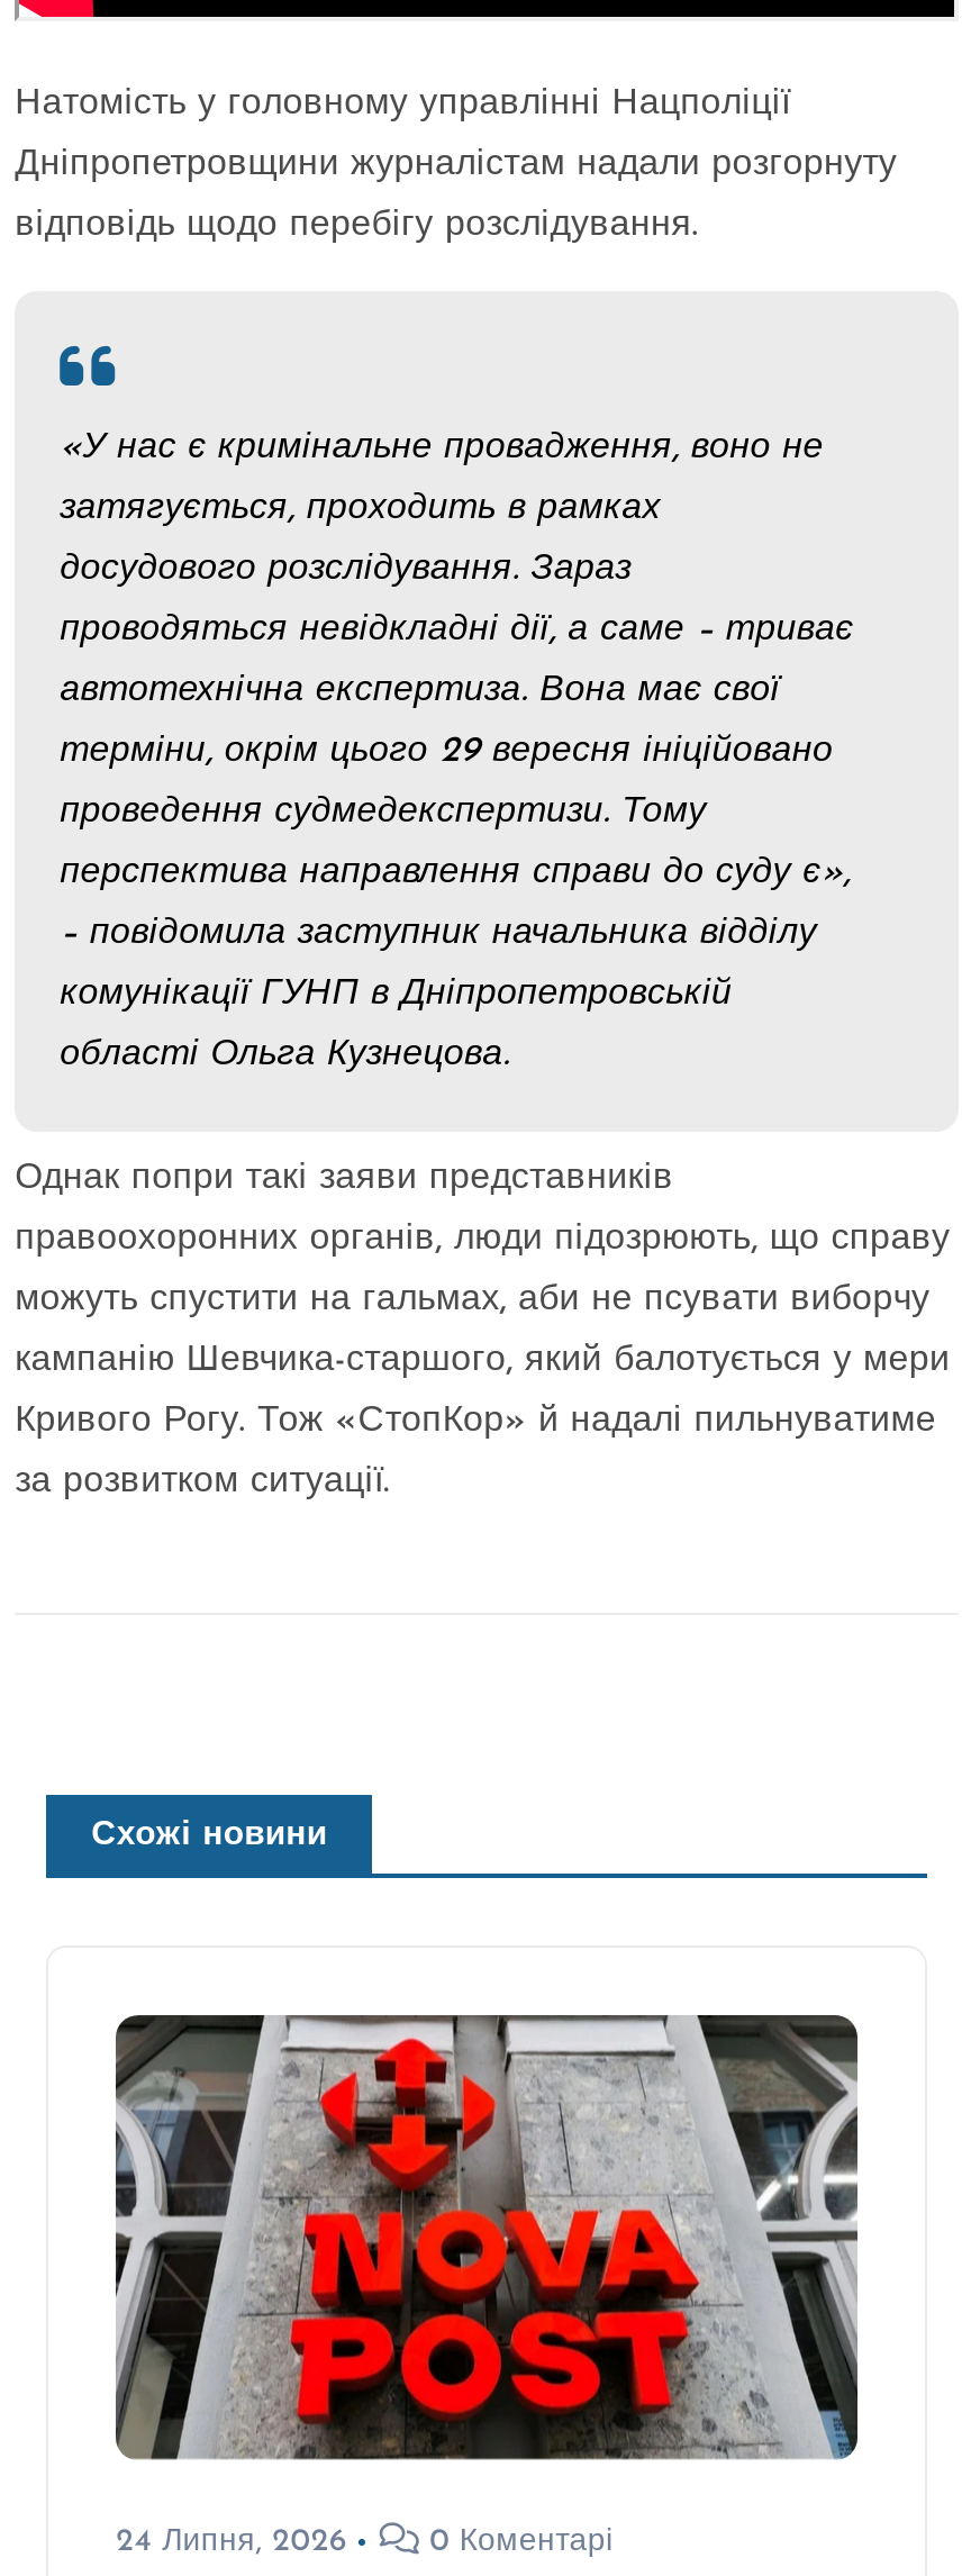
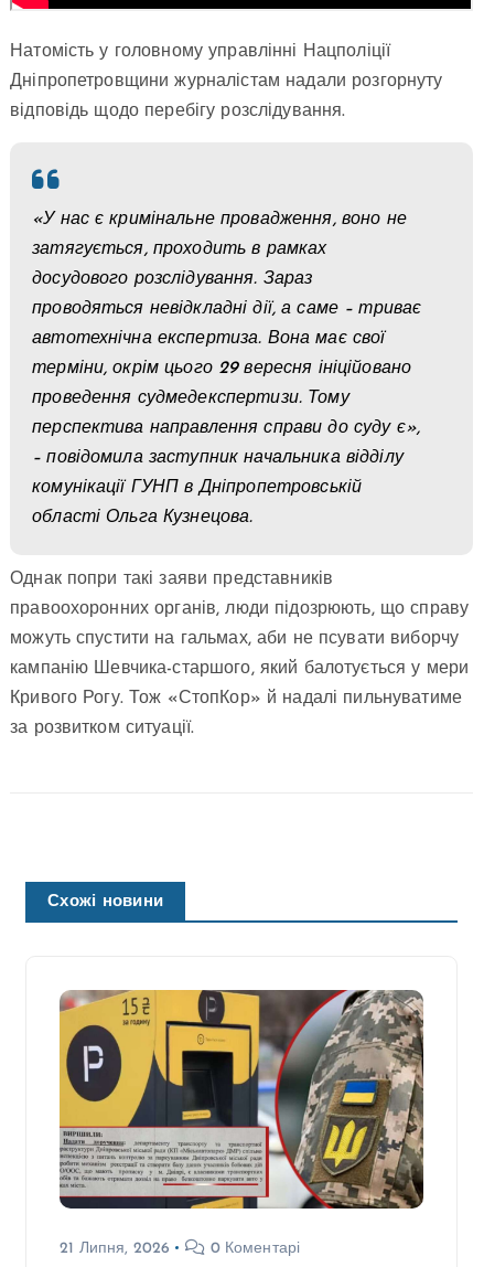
[114,2012,857,2559] [image] | 24 Липня, 2026 -> [58,989,424,1257] [image] | 21 Липня, 2026

